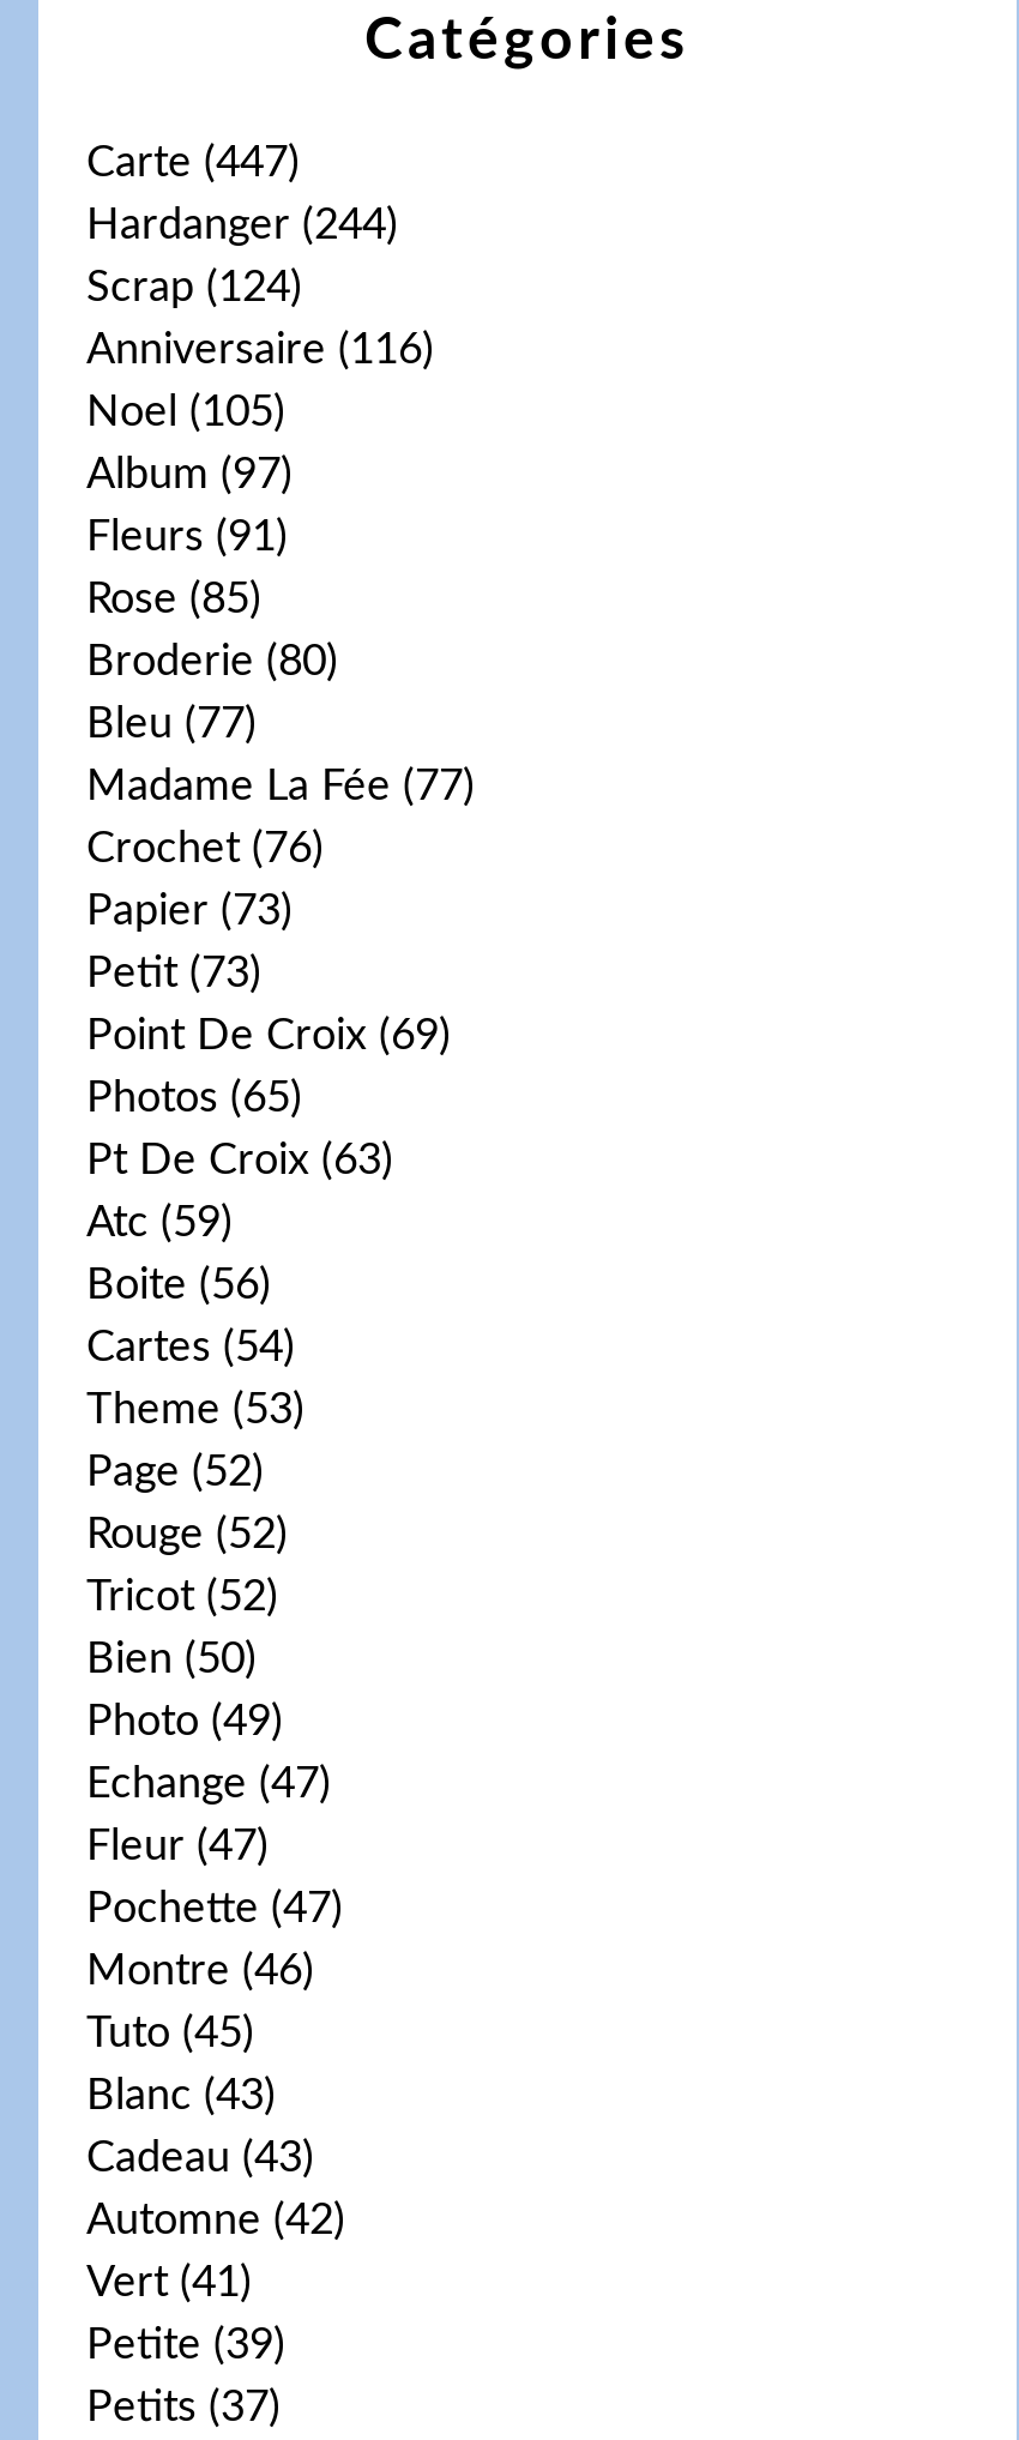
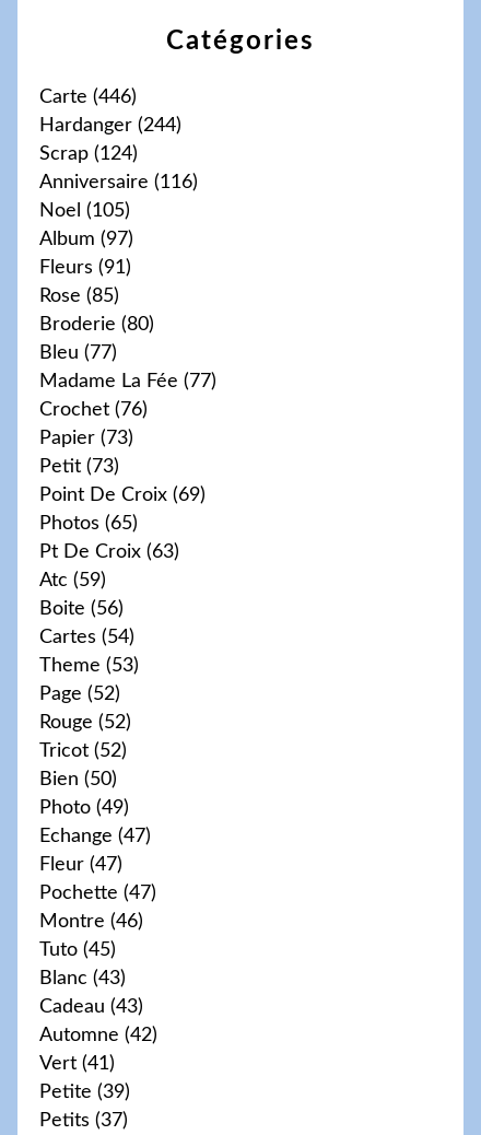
[86,142,300,185] Carte (447) -> [39,87,137,107] Carte (446)

